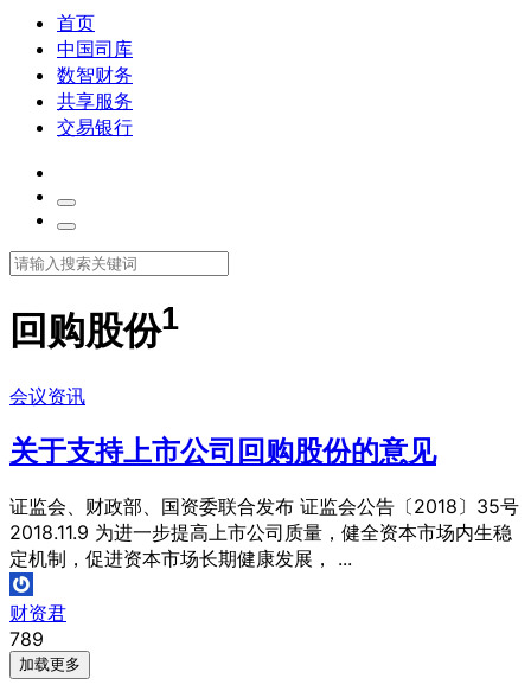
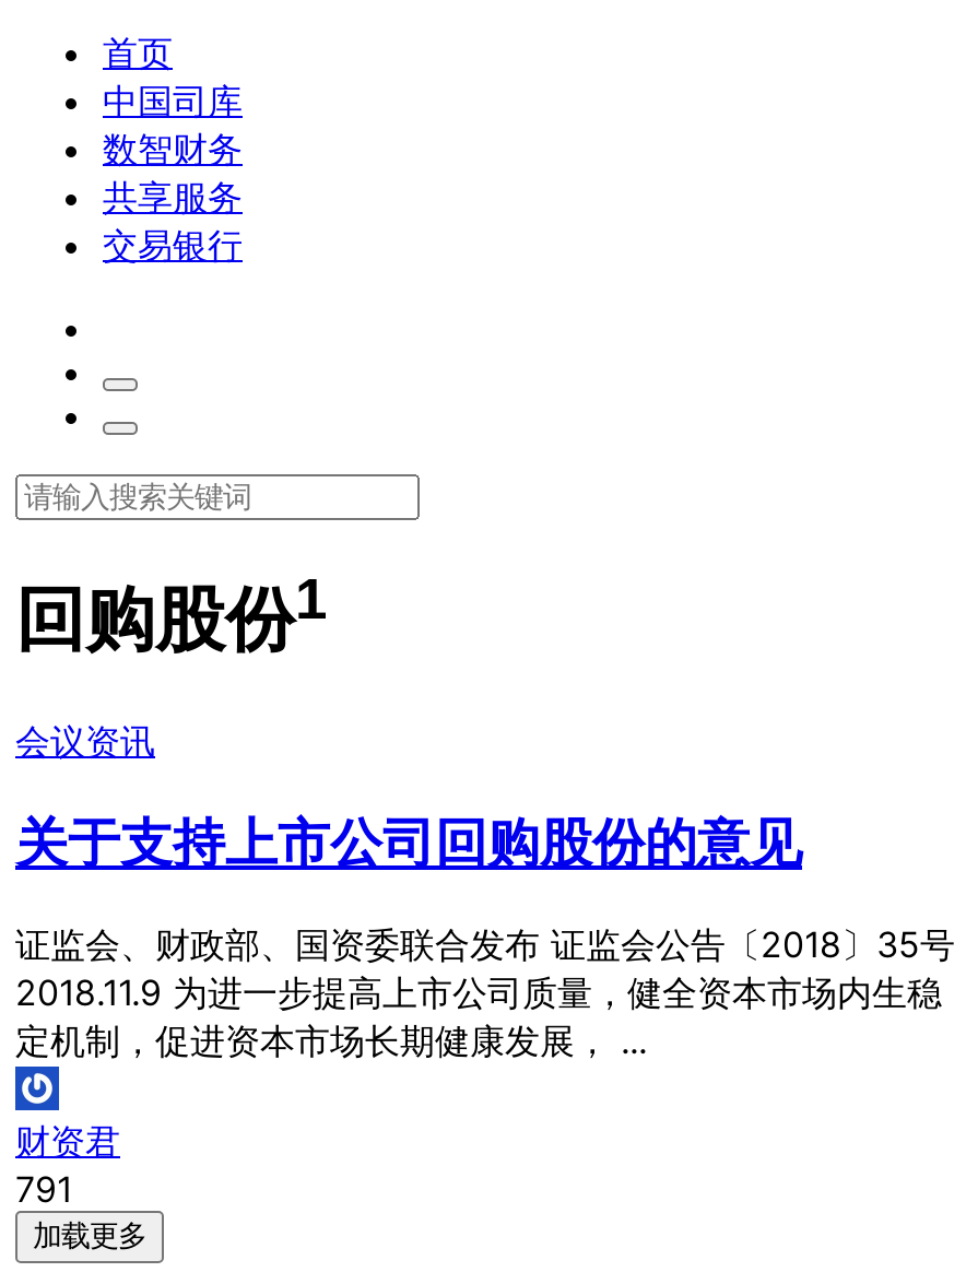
[9,627,44,651] 789 -> [15,1168,72,1211] 791

